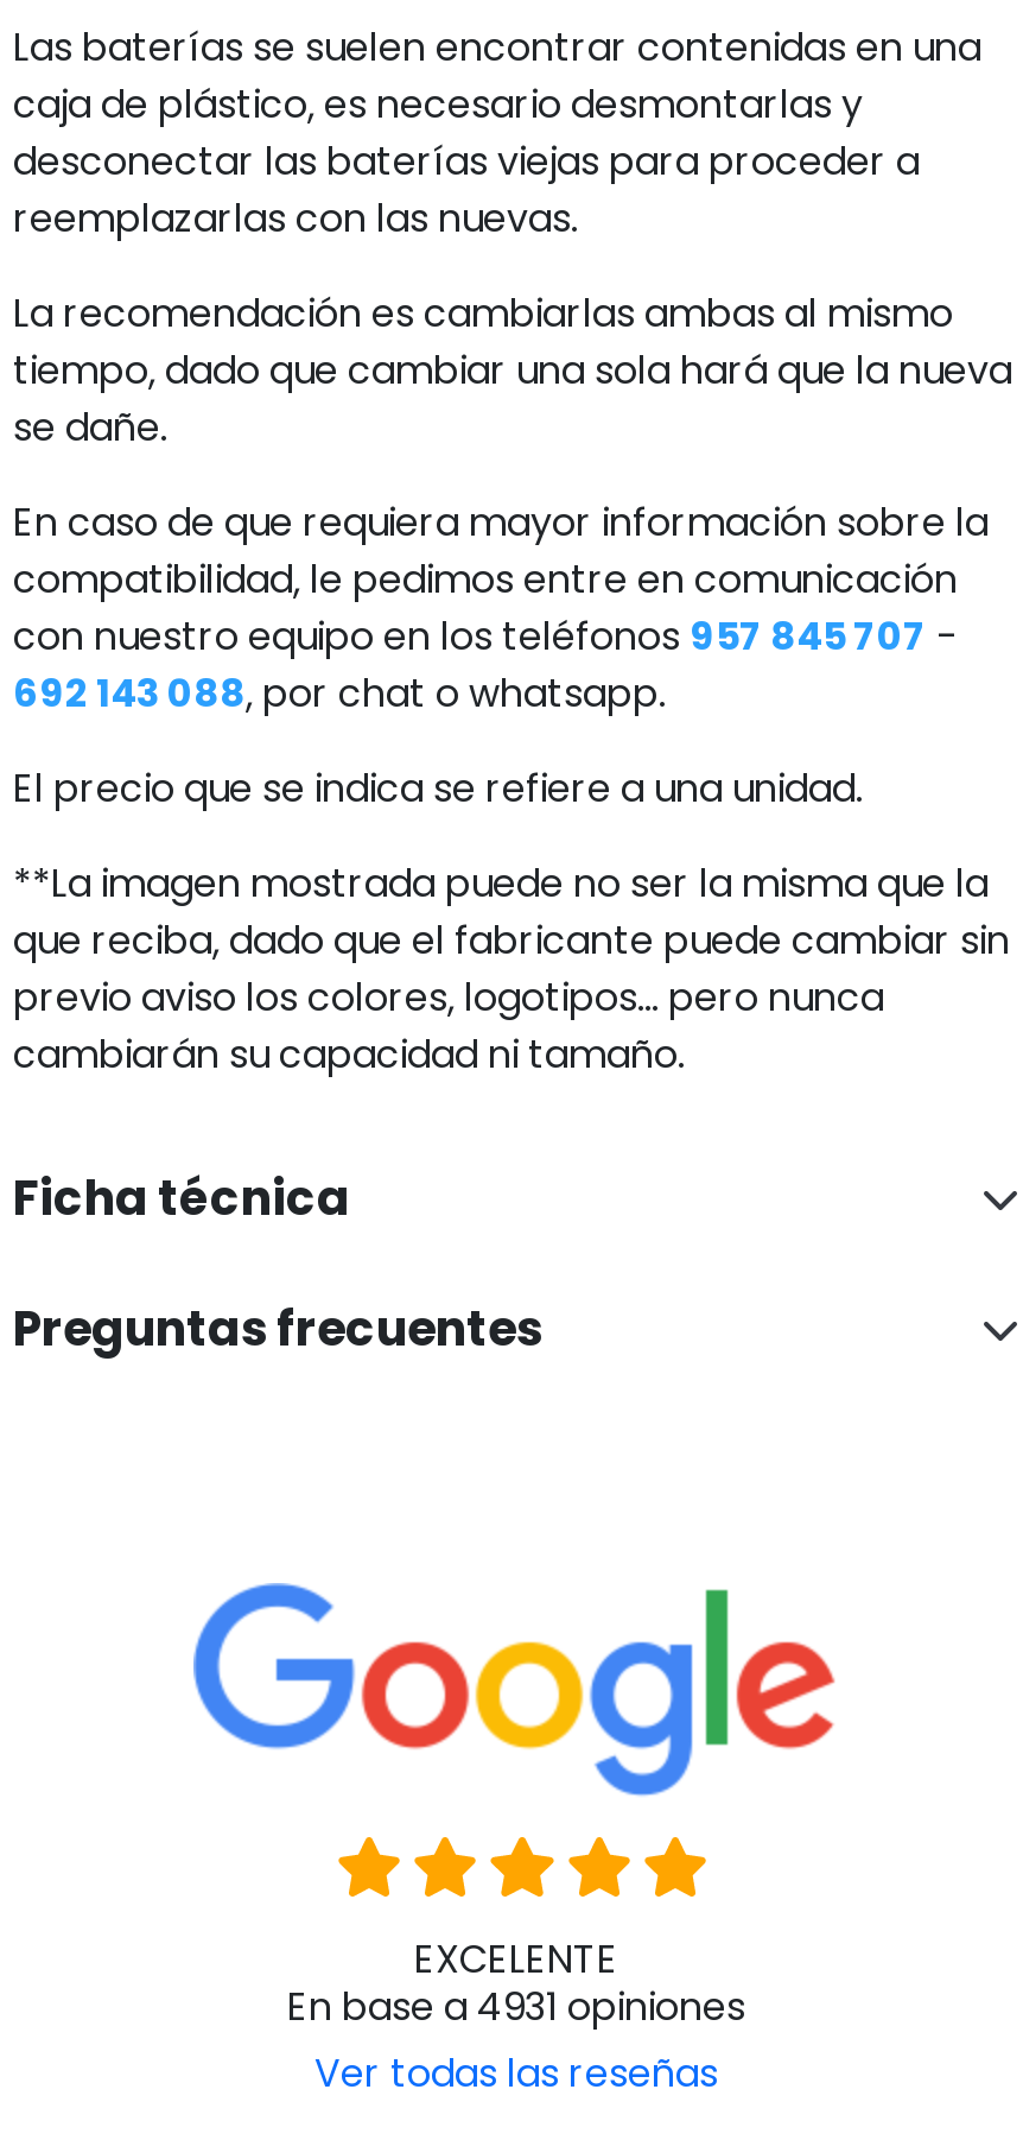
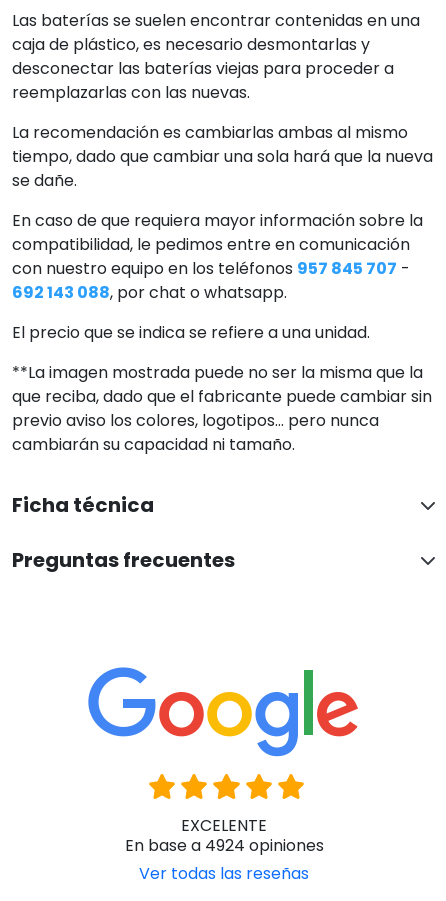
[287,1979,745,2034] En base a 4931 opiniones -> [124,834,323,857] En base a 4924 opiniones

